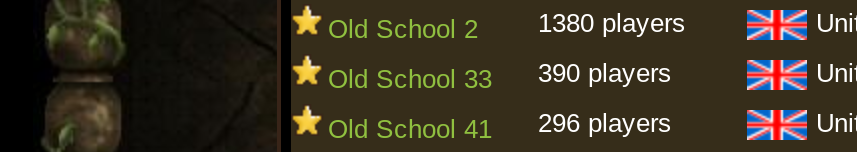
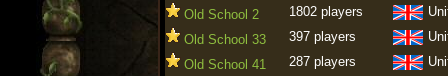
[328,8,686,44] Old School 2 1380 players -> [183,4,362,22] Old School 2 1802 players
[328,58,672,94] Old School 33 390 players -> [183,29,355,47] Old School 33 397 players
[328,108,672,144] Old School 41 296 players -> [183,54,355,72] Old School 41 287 players

